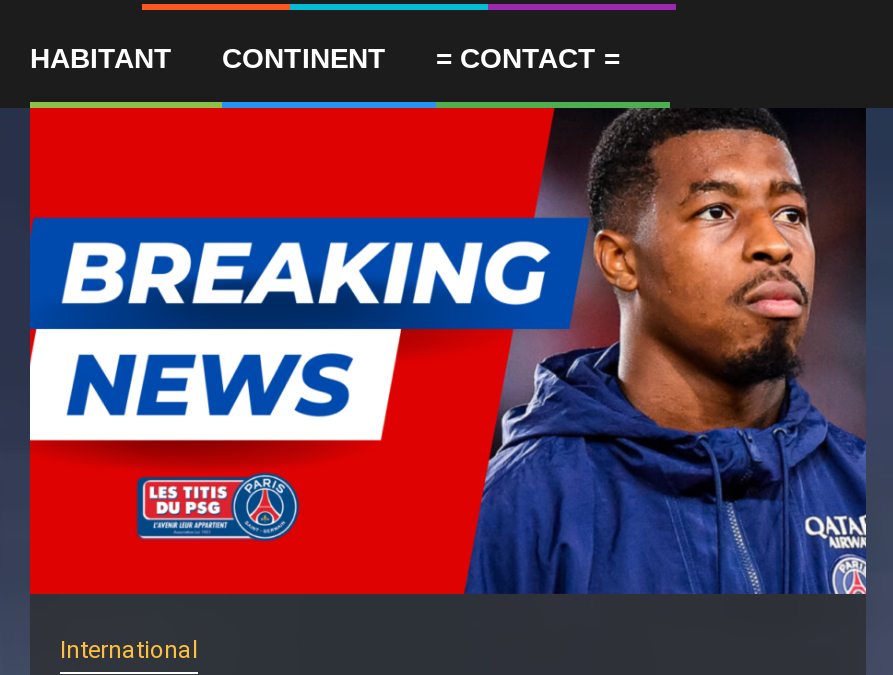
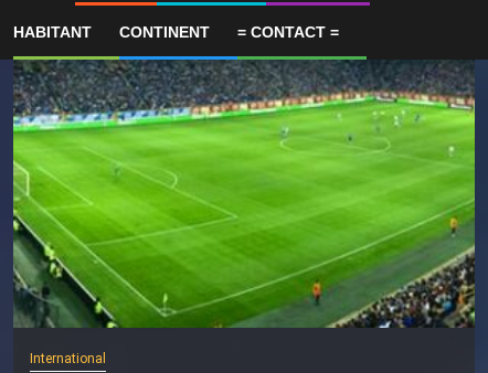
[28,106,870,596] [image] -> [12,58,476,329] [image]

